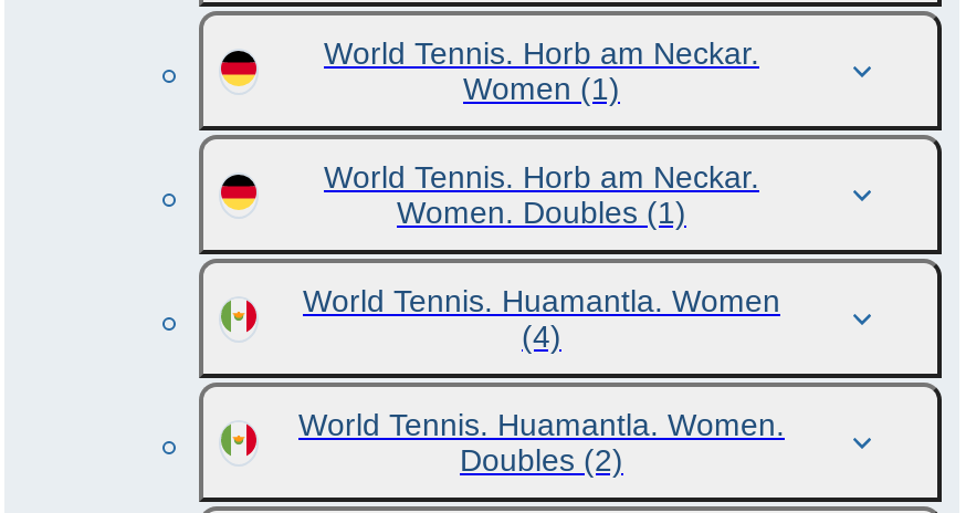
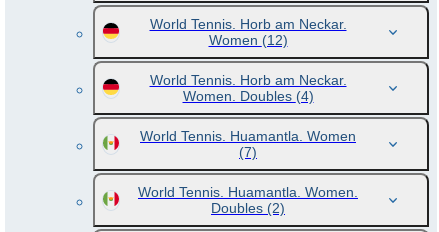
[463,71,620,106] Women (1) -> [208,32,287,48] Women (12)
[397,195,686,230] Women. Doubles (1) -> [182,88,313,104] Women. Doubles (4)
[522,318,561,354] (4) -> [239,144,257,160] (7)

